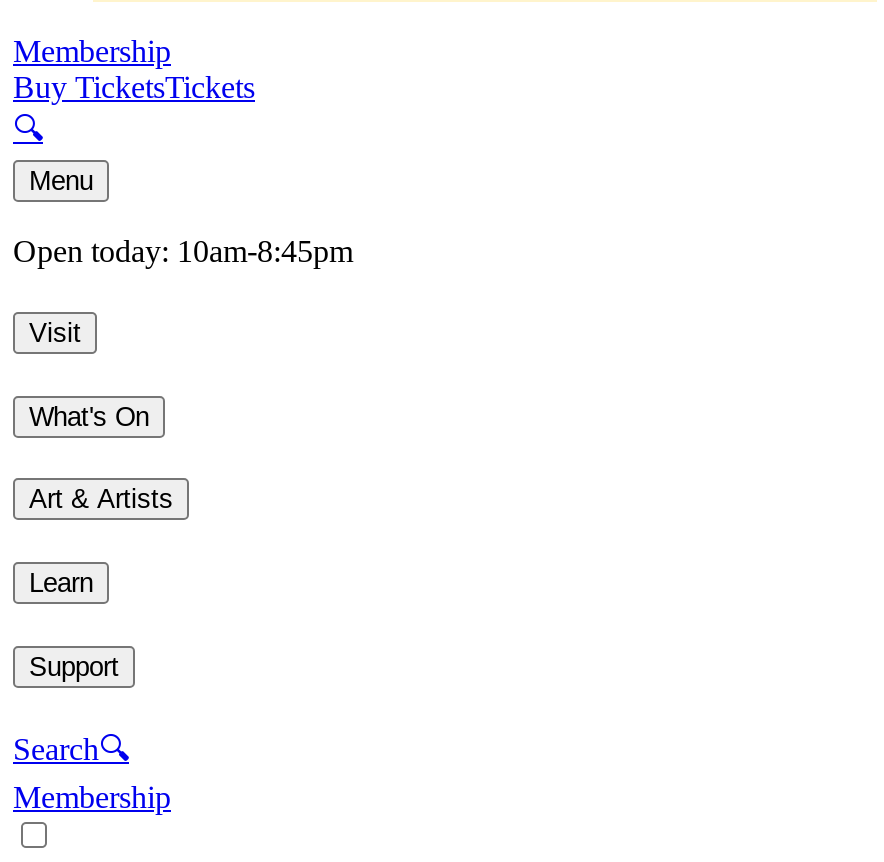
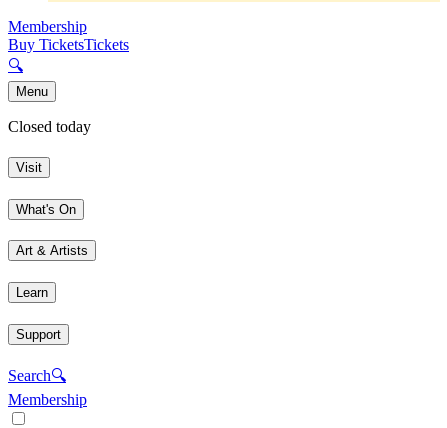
[13,235,353,269] Open today: 10am-8:45pm -> [8,118,91,135] Closed today

